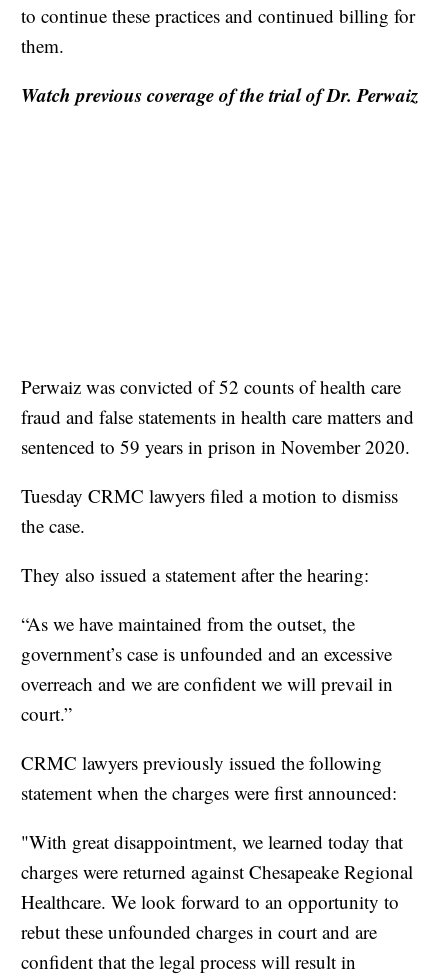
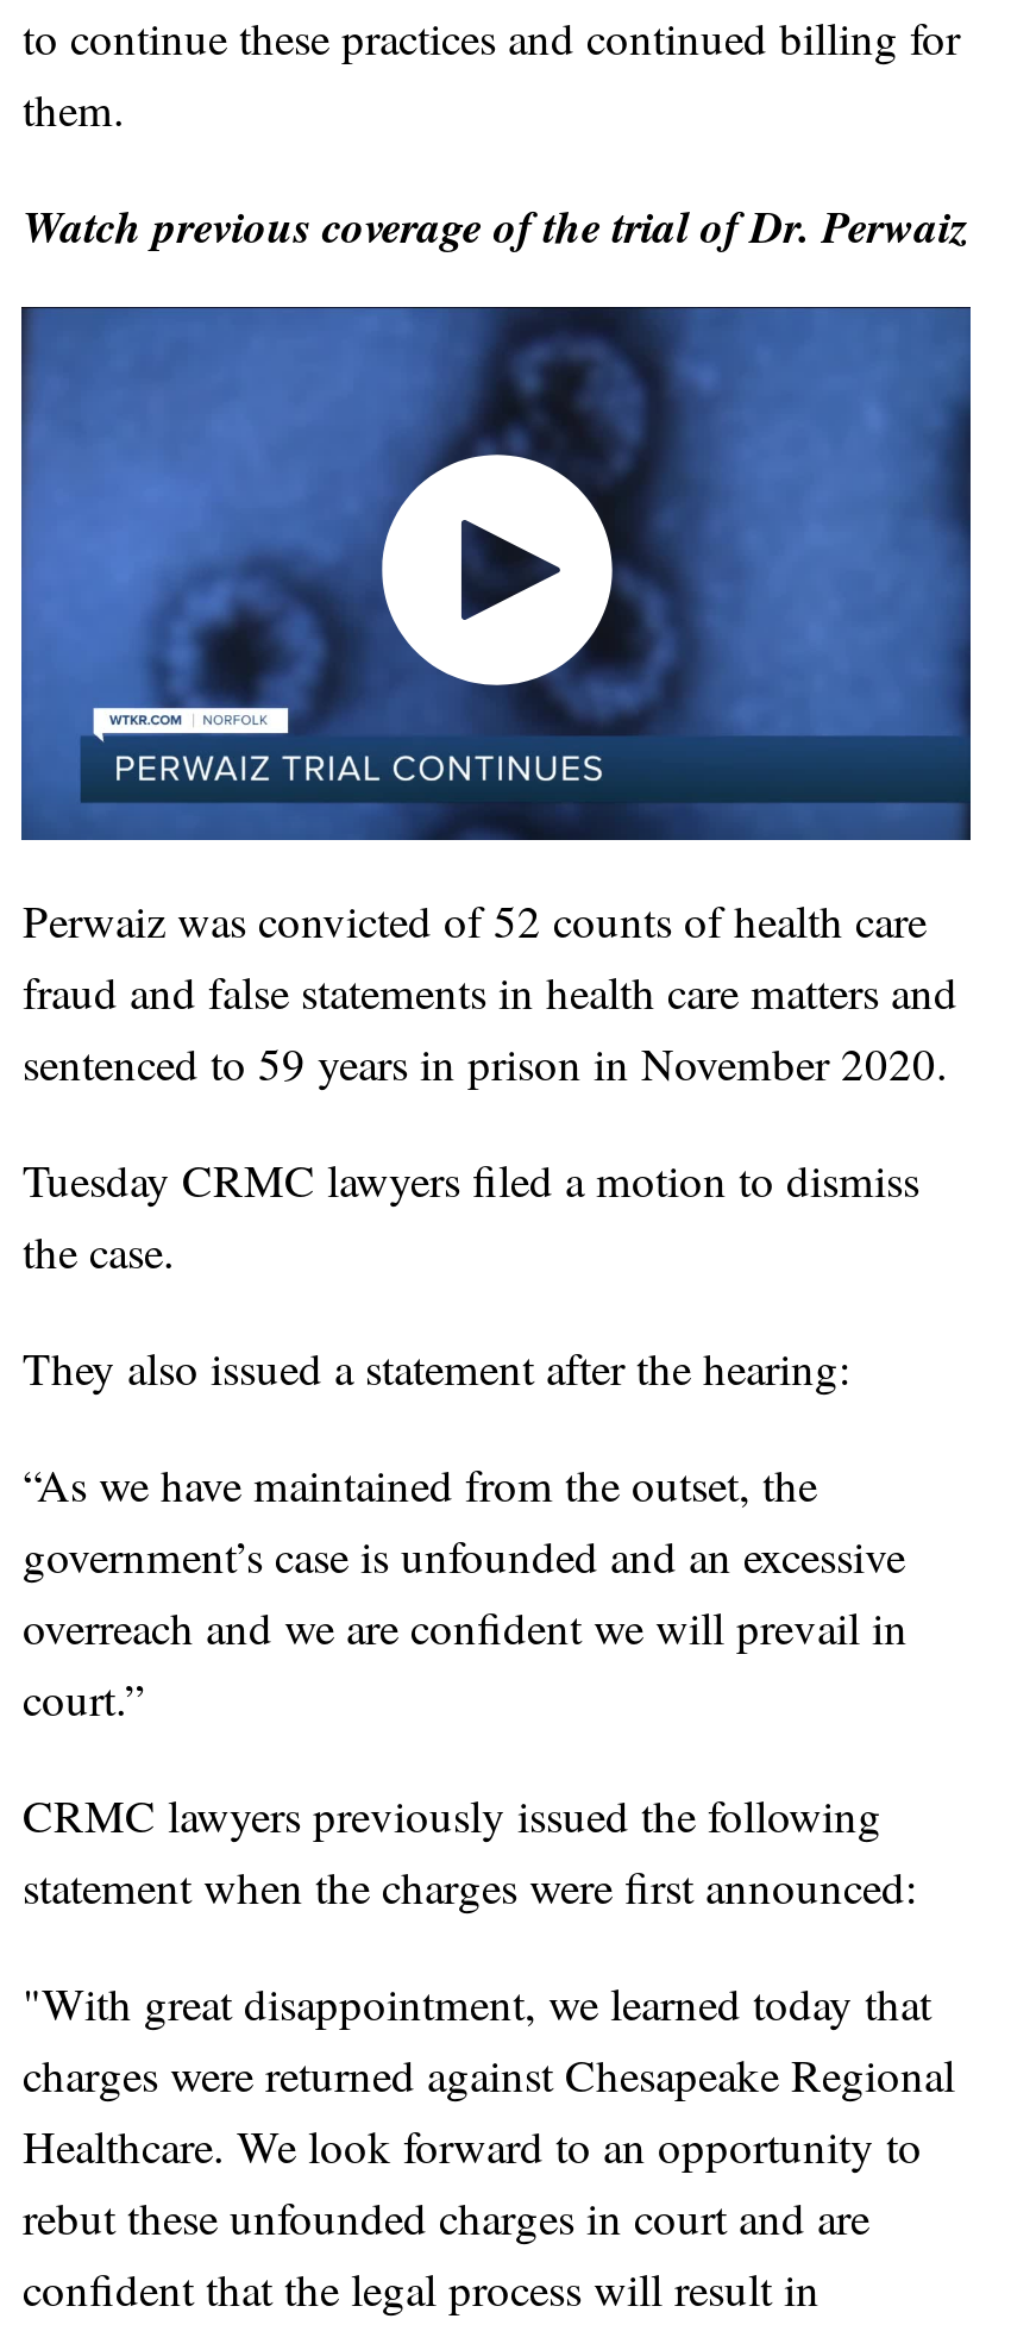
none -> [19,305,973,842] [image]

